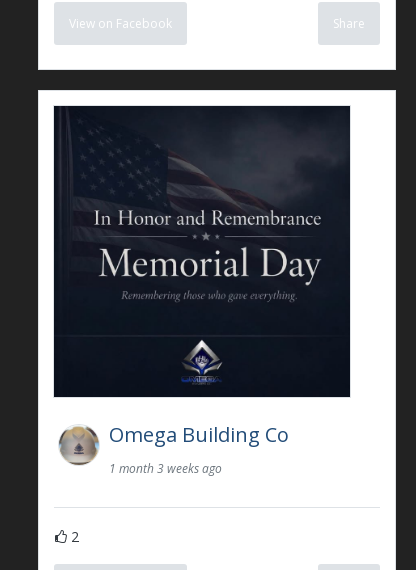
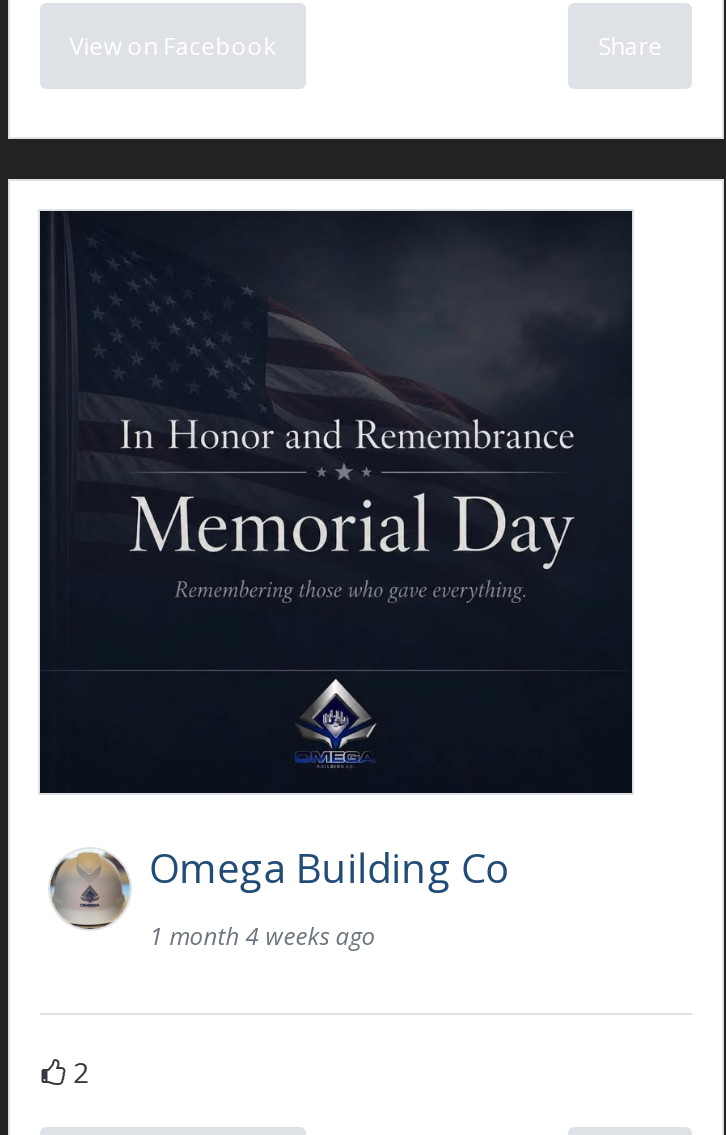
[109,460,222,477] 1 month 3 weeks ago -> [150,919,376,953] 1 month 4 weeks ago

